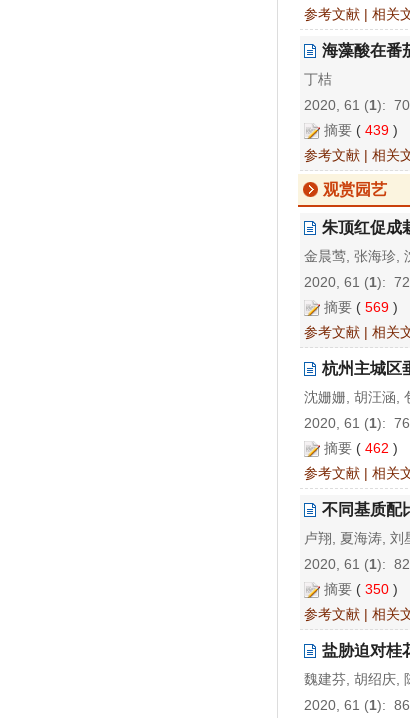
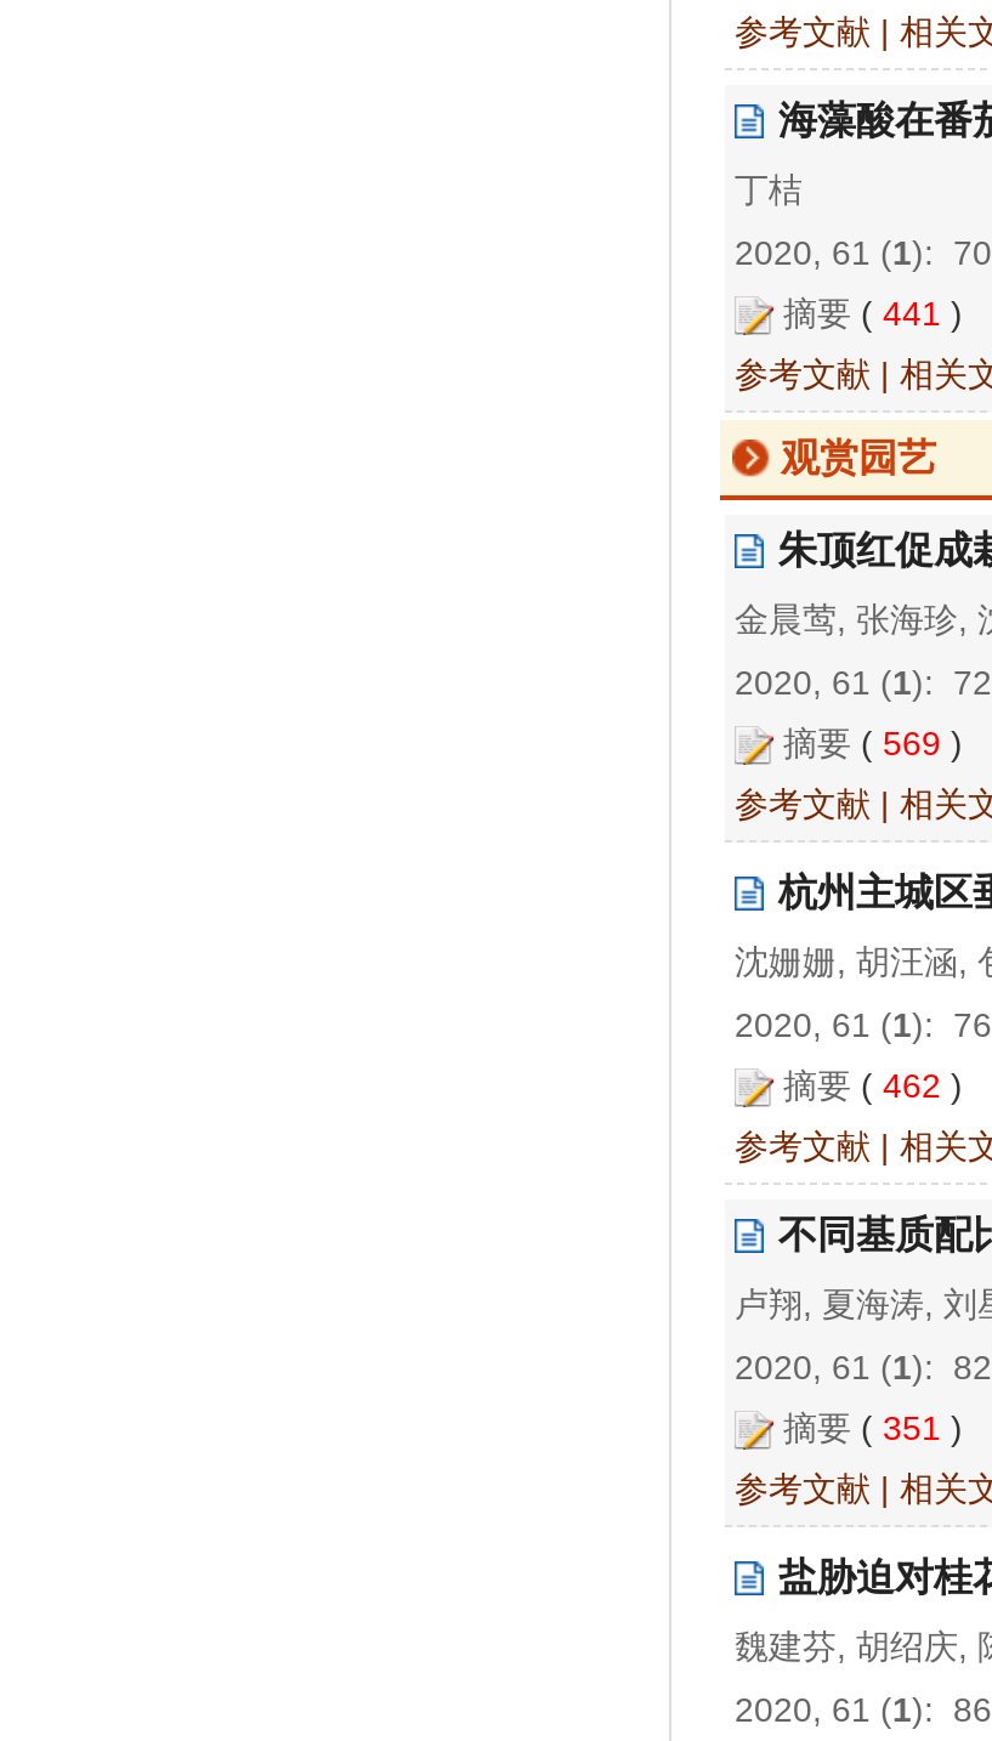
[324,122,410,138] 摘要(439) -> [783,294,992,333] 摘要(441)
[324,581,410,597] 摘要(350) -> [783,1408,992,1447] 摘要(351)

